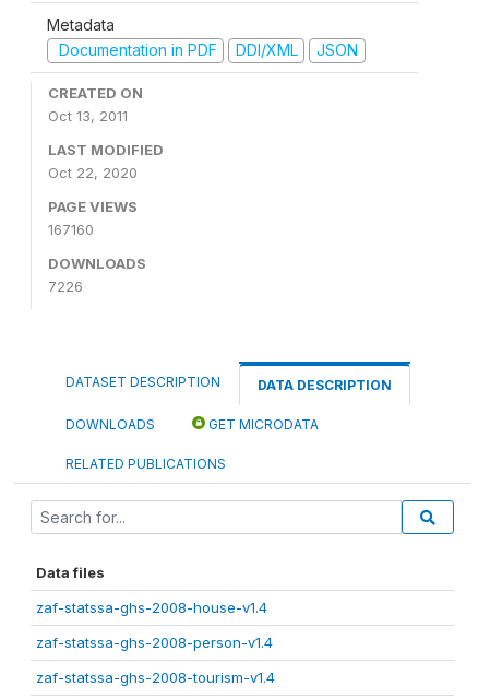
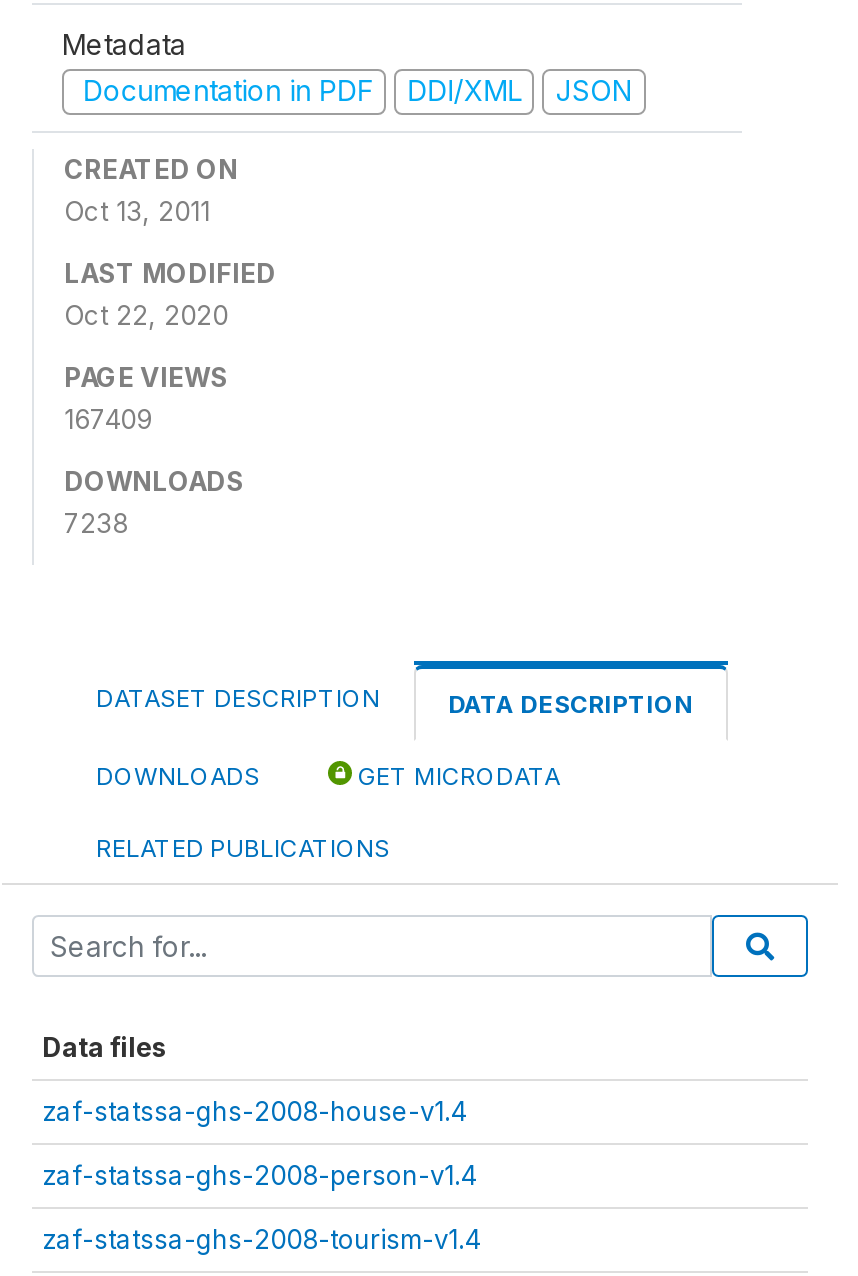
[48,220,94,238] 167160 -> [64,403,152,435] 167409
[48,277,83,295] 7226 -> [64,507,128,539] 7238

